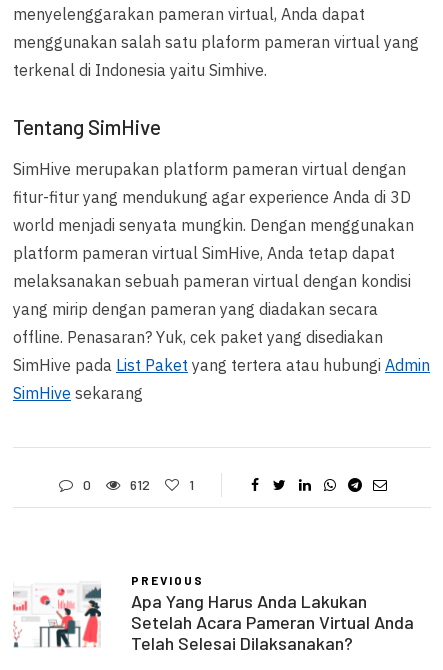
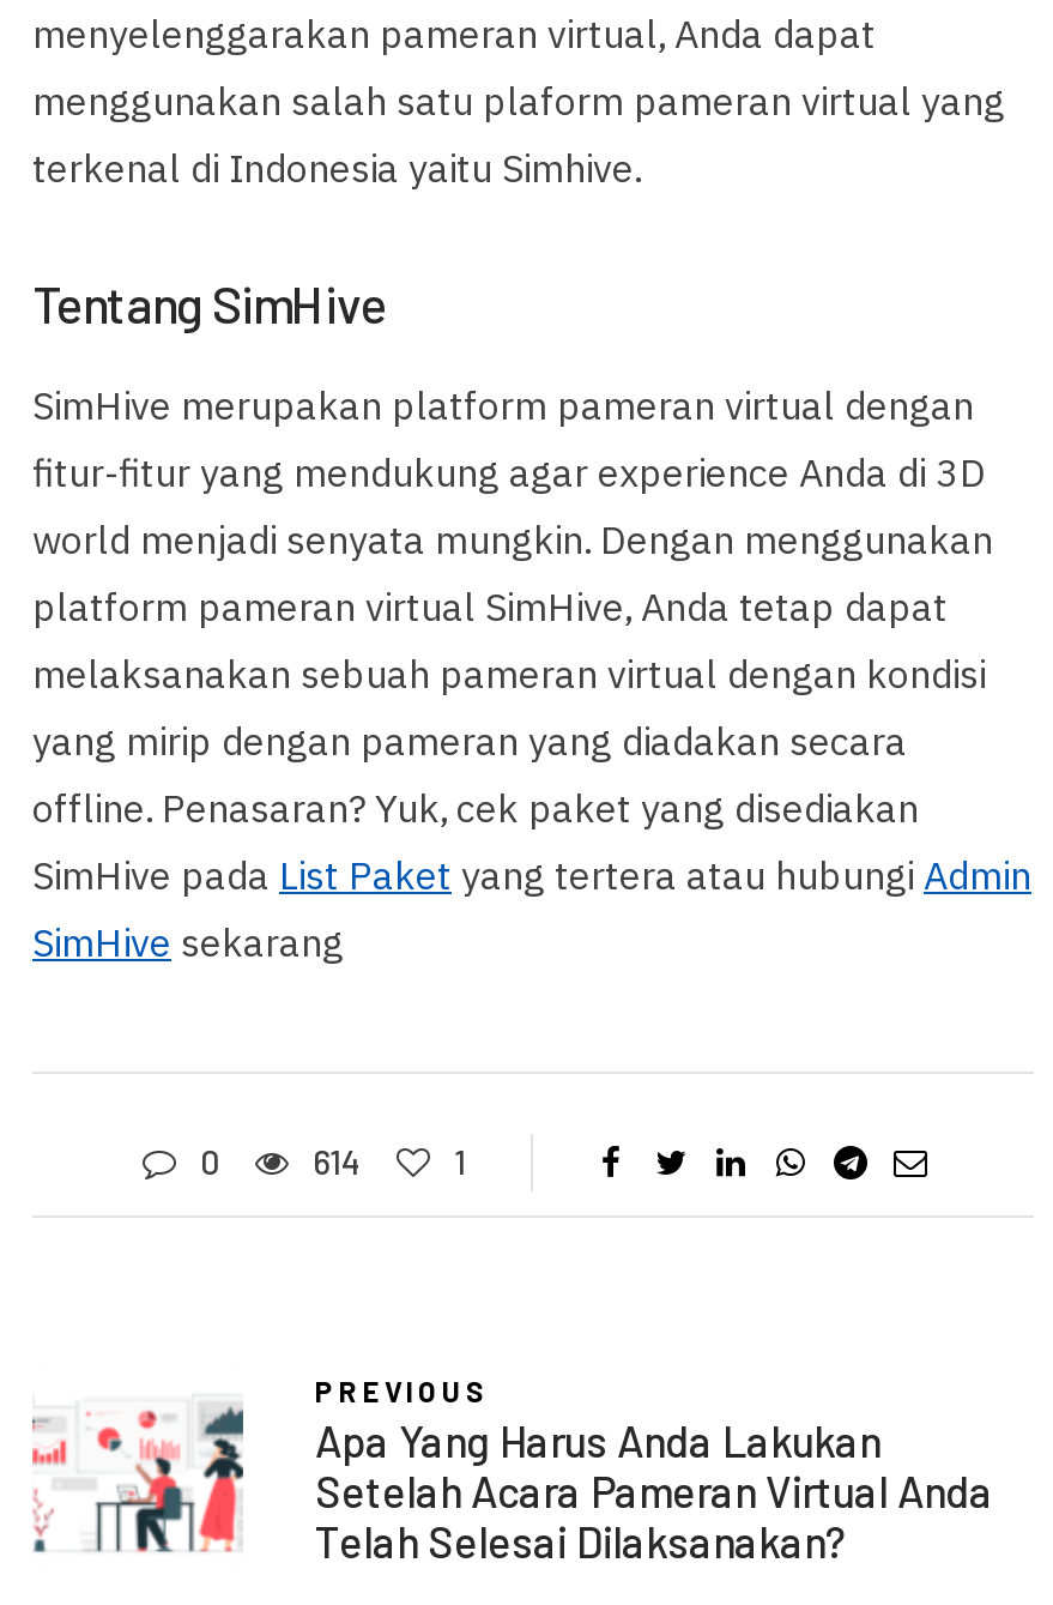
[130,476,150,493] 612 -> [313,1142,361,1183] 614

